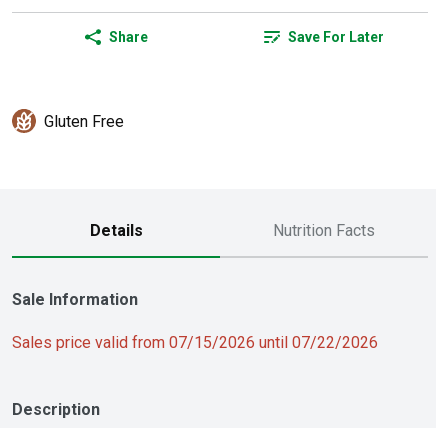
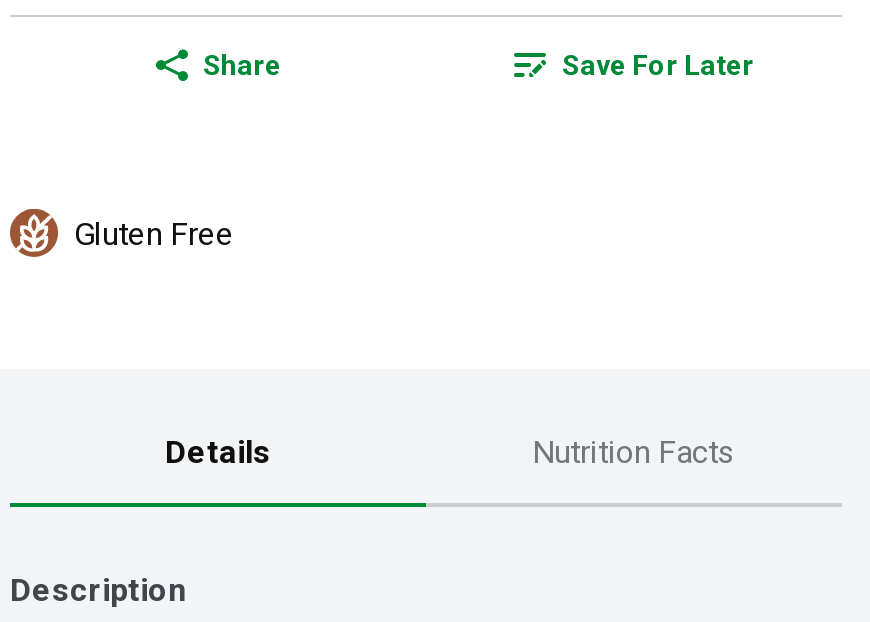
[12,290,378,352] Sale Information | Sales price valid from 07/15/2026 until 07/22/2026 -> none

